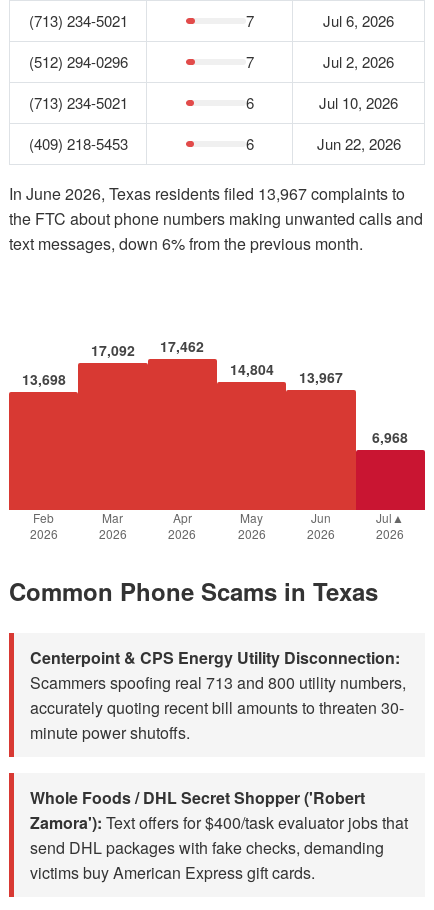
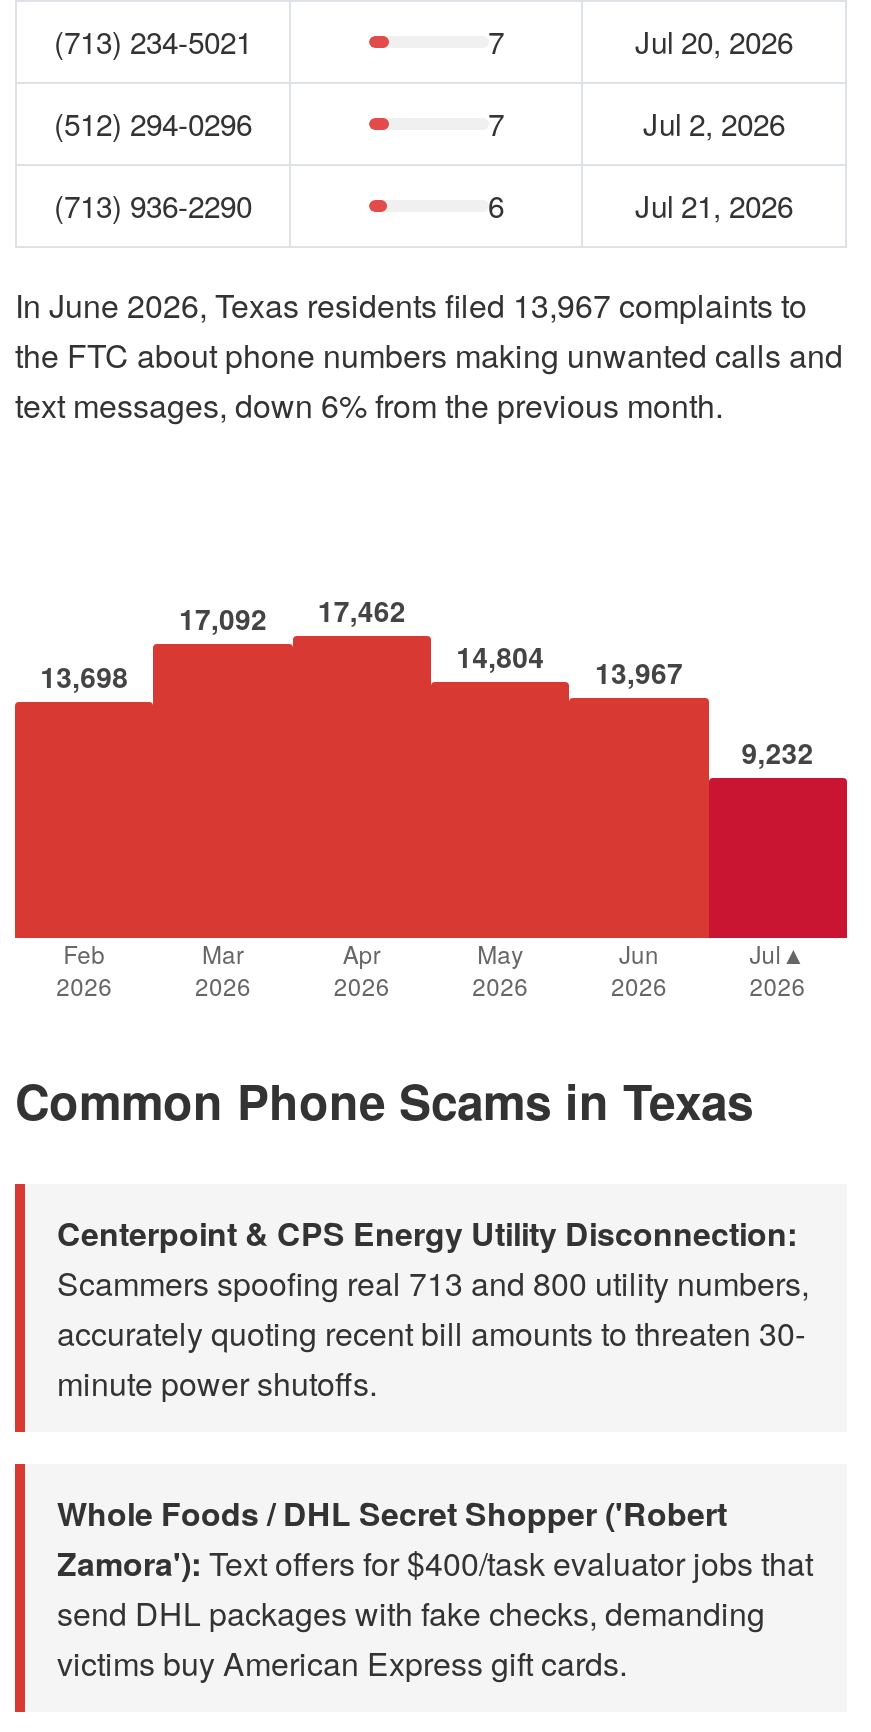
[323,10,394,31] Jul 6, 2026 -> [635,20,793,62] Jul 20, 2026
[28,92,127,113] (713) 234-5021 -> [54,184,252,226] (713) 936-2290
[28,92,400,154] Jul 10, 2026 | (409) 218-5453 | 6 | Jun 22, 2026 -> [635,184,793,226] Jul 21, 2026
[372,427,408,447] 6,968 -> [742,732,814,772] 9,232

